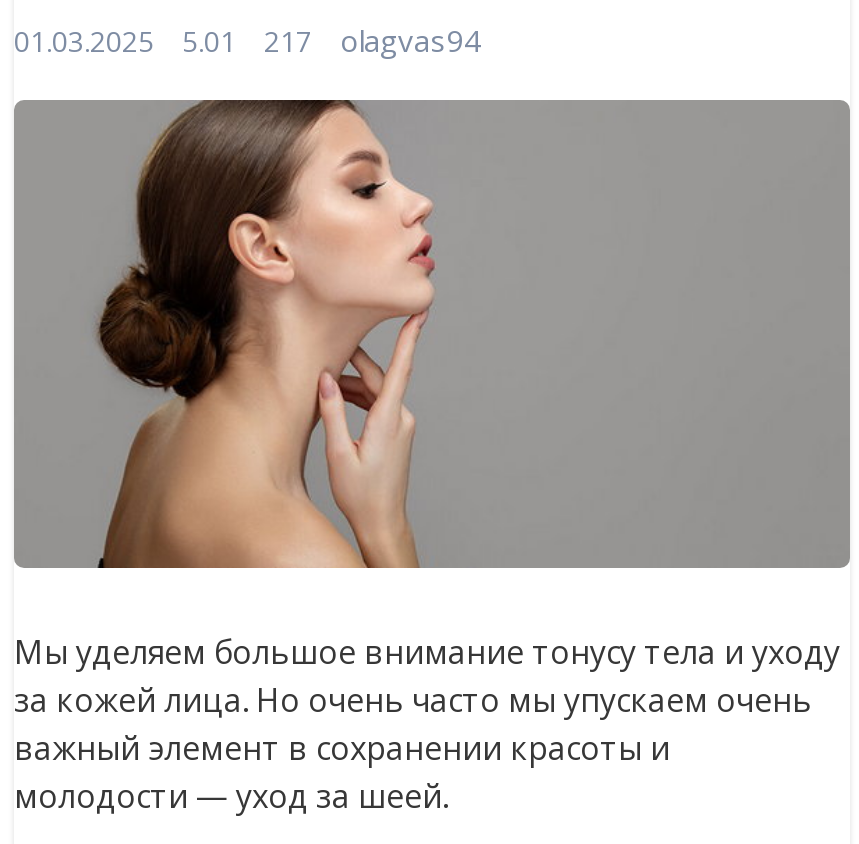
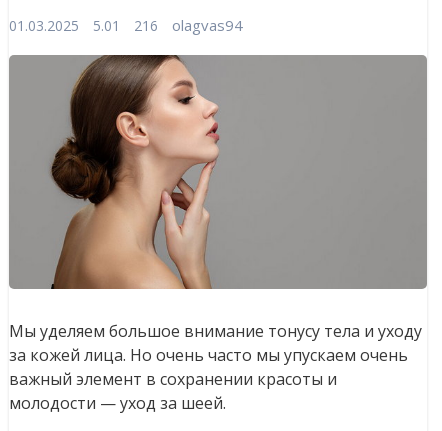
[14,19,482,59] 01.03.2025 5.01 217 olagvas94 -> [9,15,243,35] 01.03.2025 5.01 216 olagvas94

